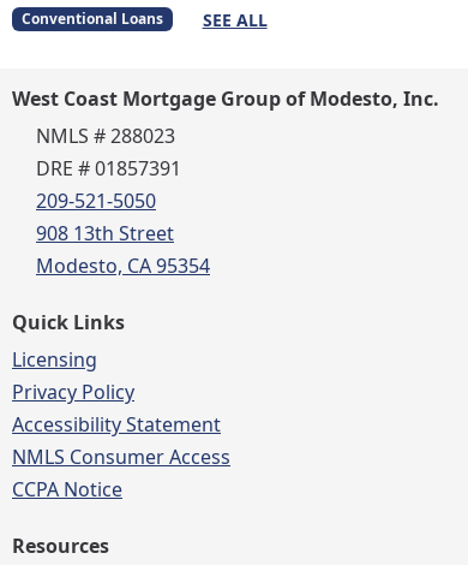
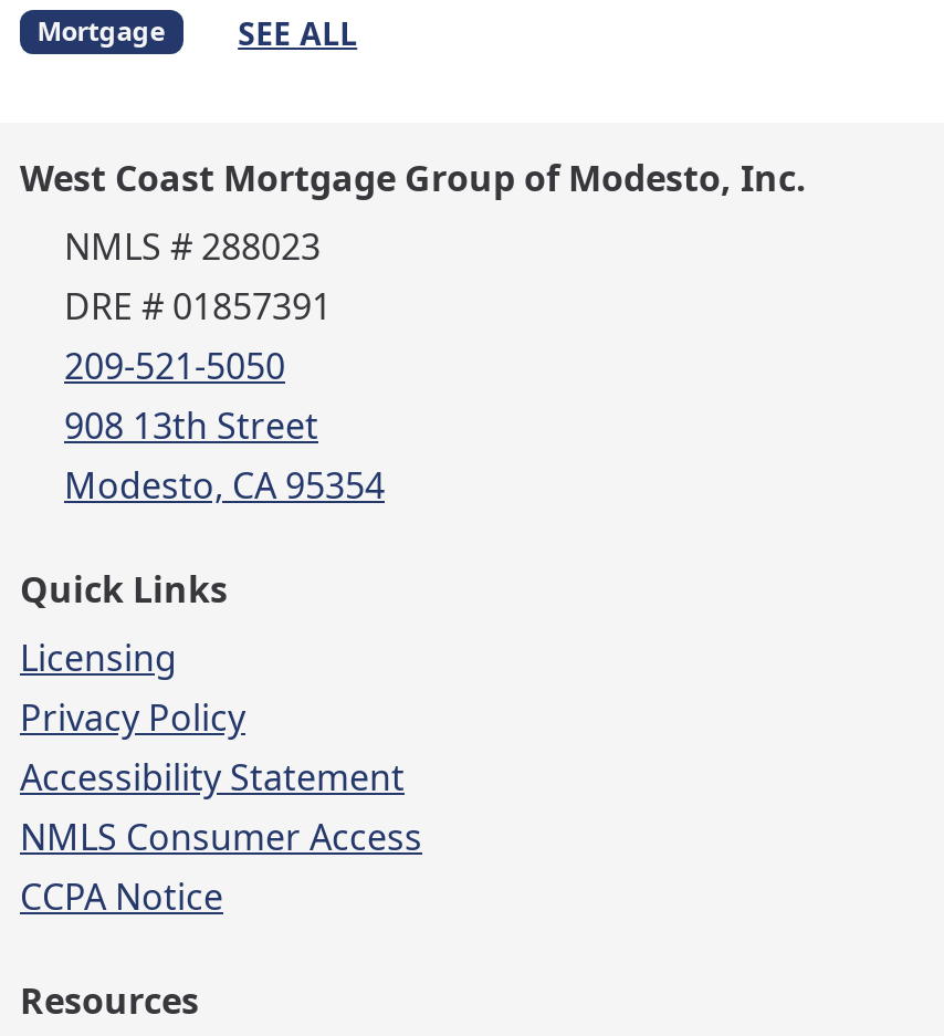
[21,9,163,29] Conventional Loans -> [37,13,165,50] Mortgage

